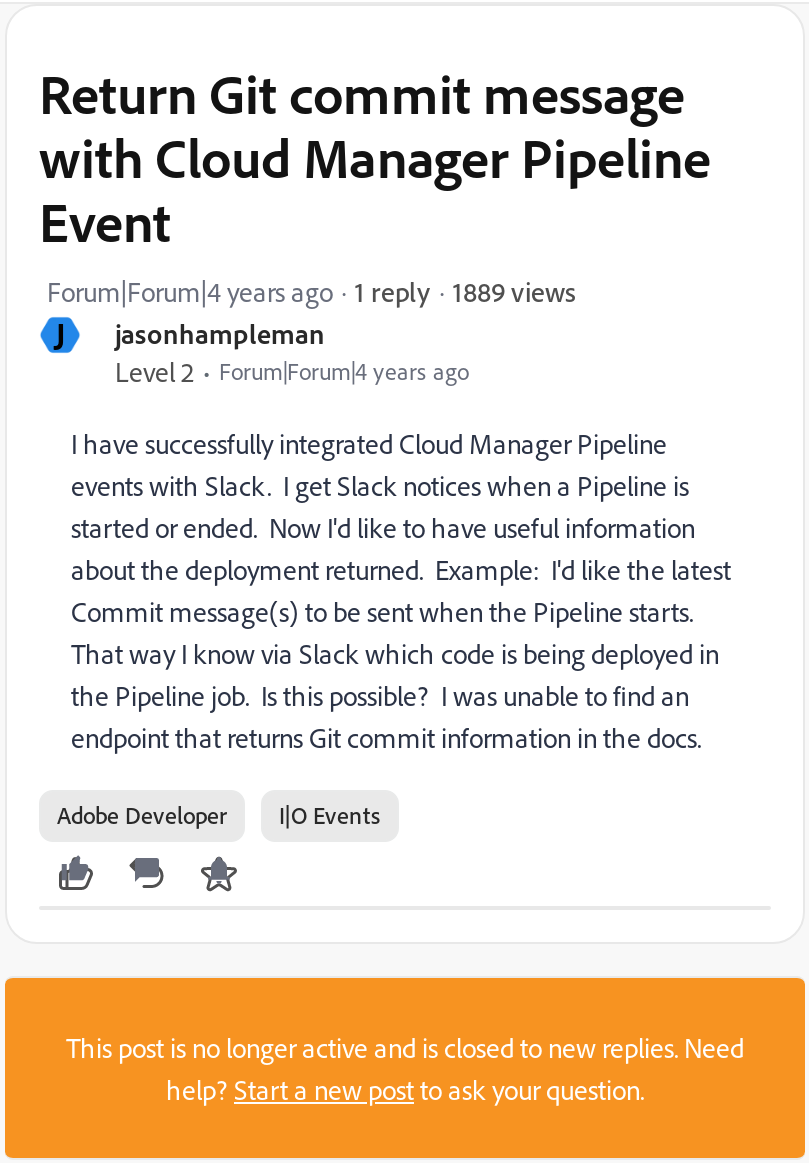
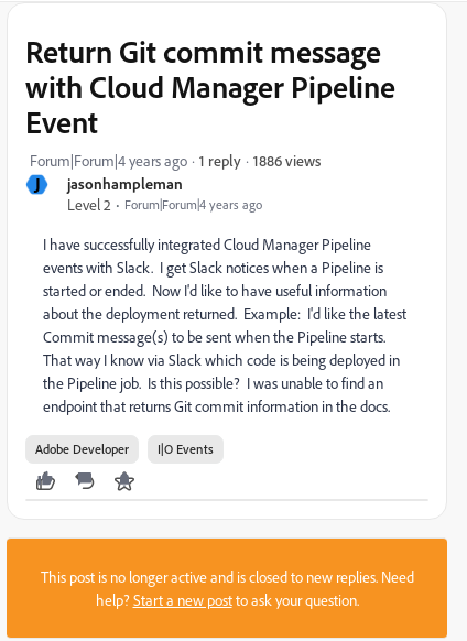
[453,273,575,307] 1889 views -> [253,150,321,169] 1886 views

